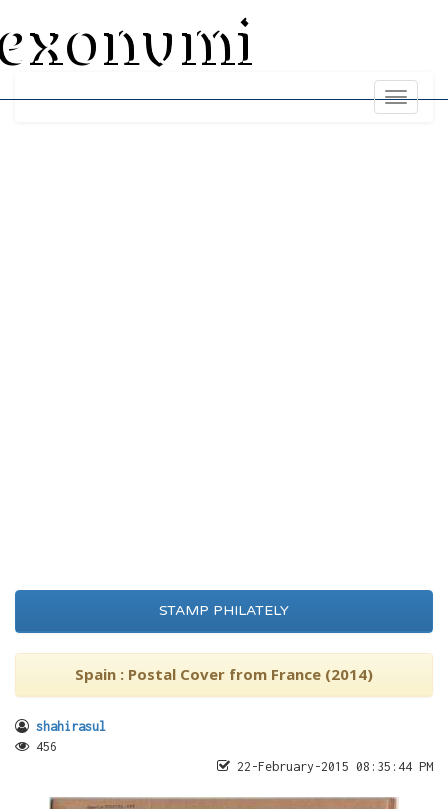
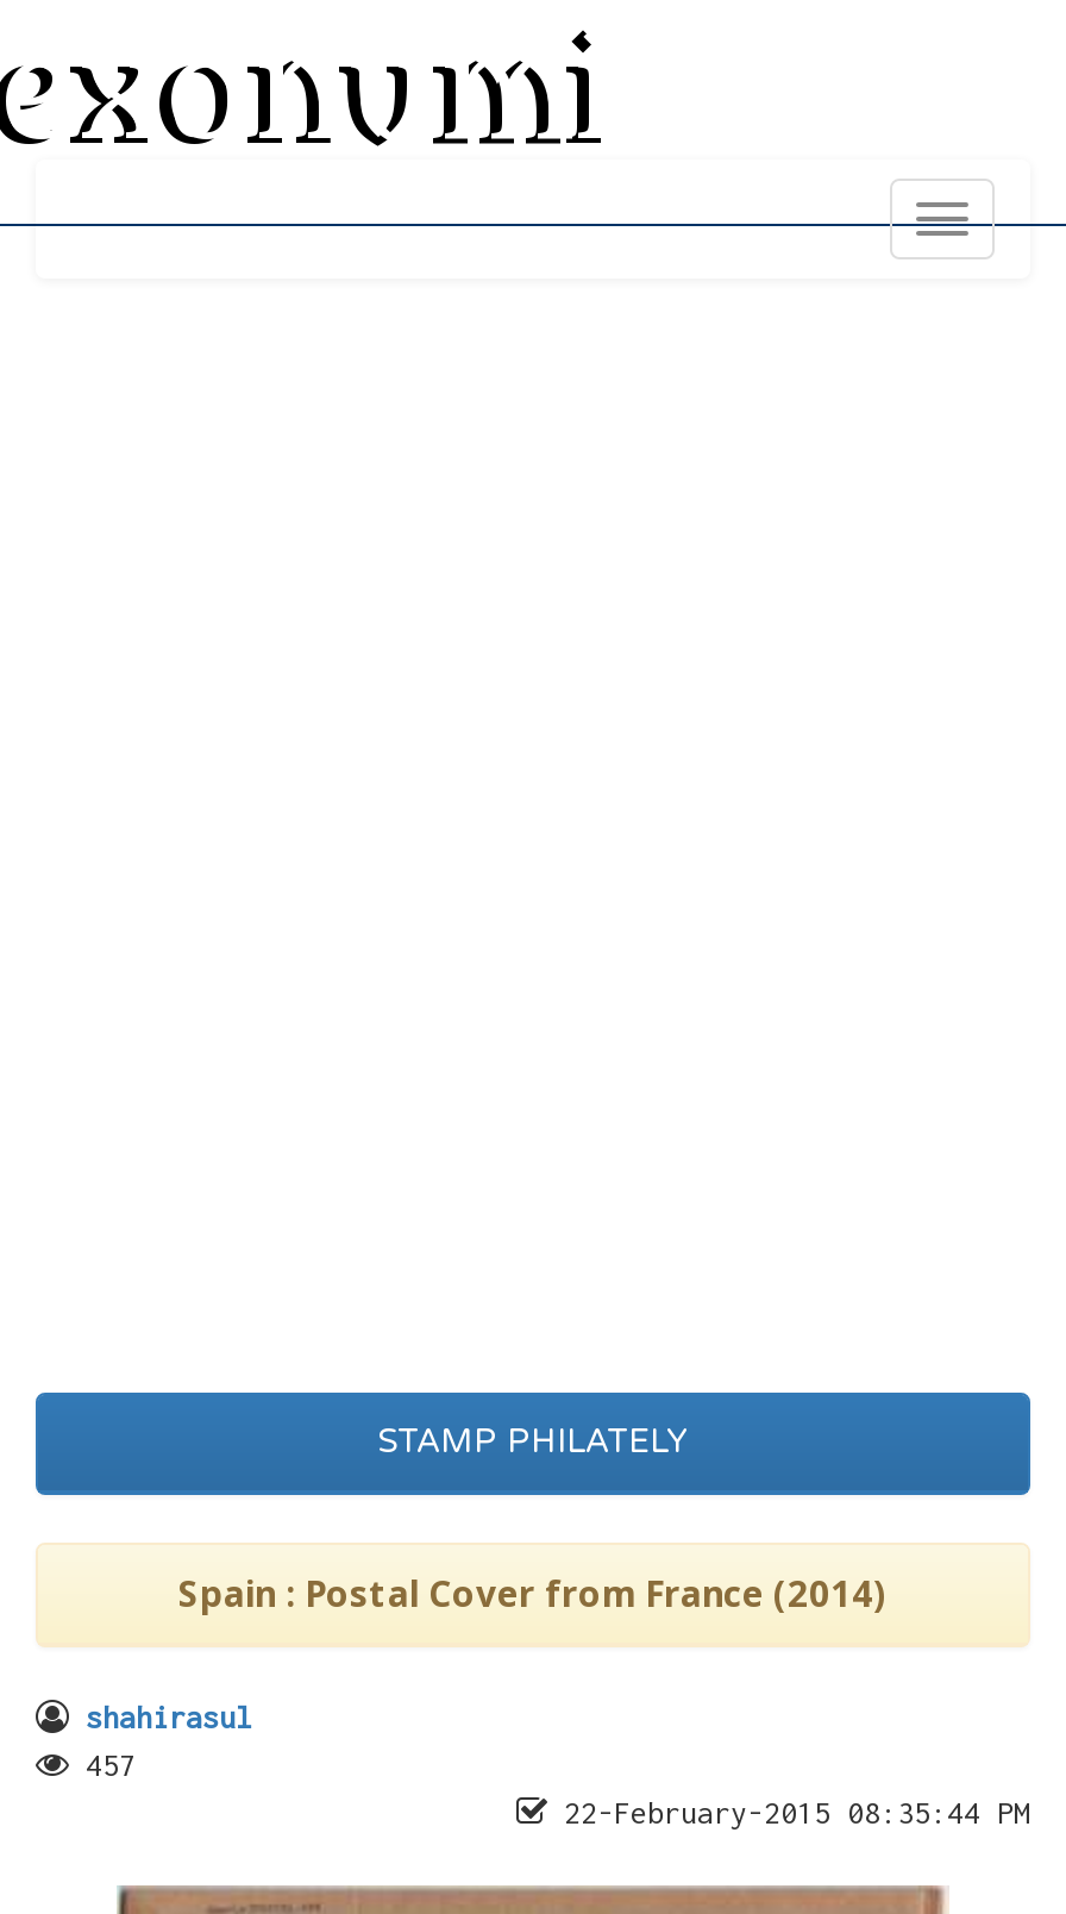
[29,739,57,754] 456 -> [69,1747,136,1783] 457

